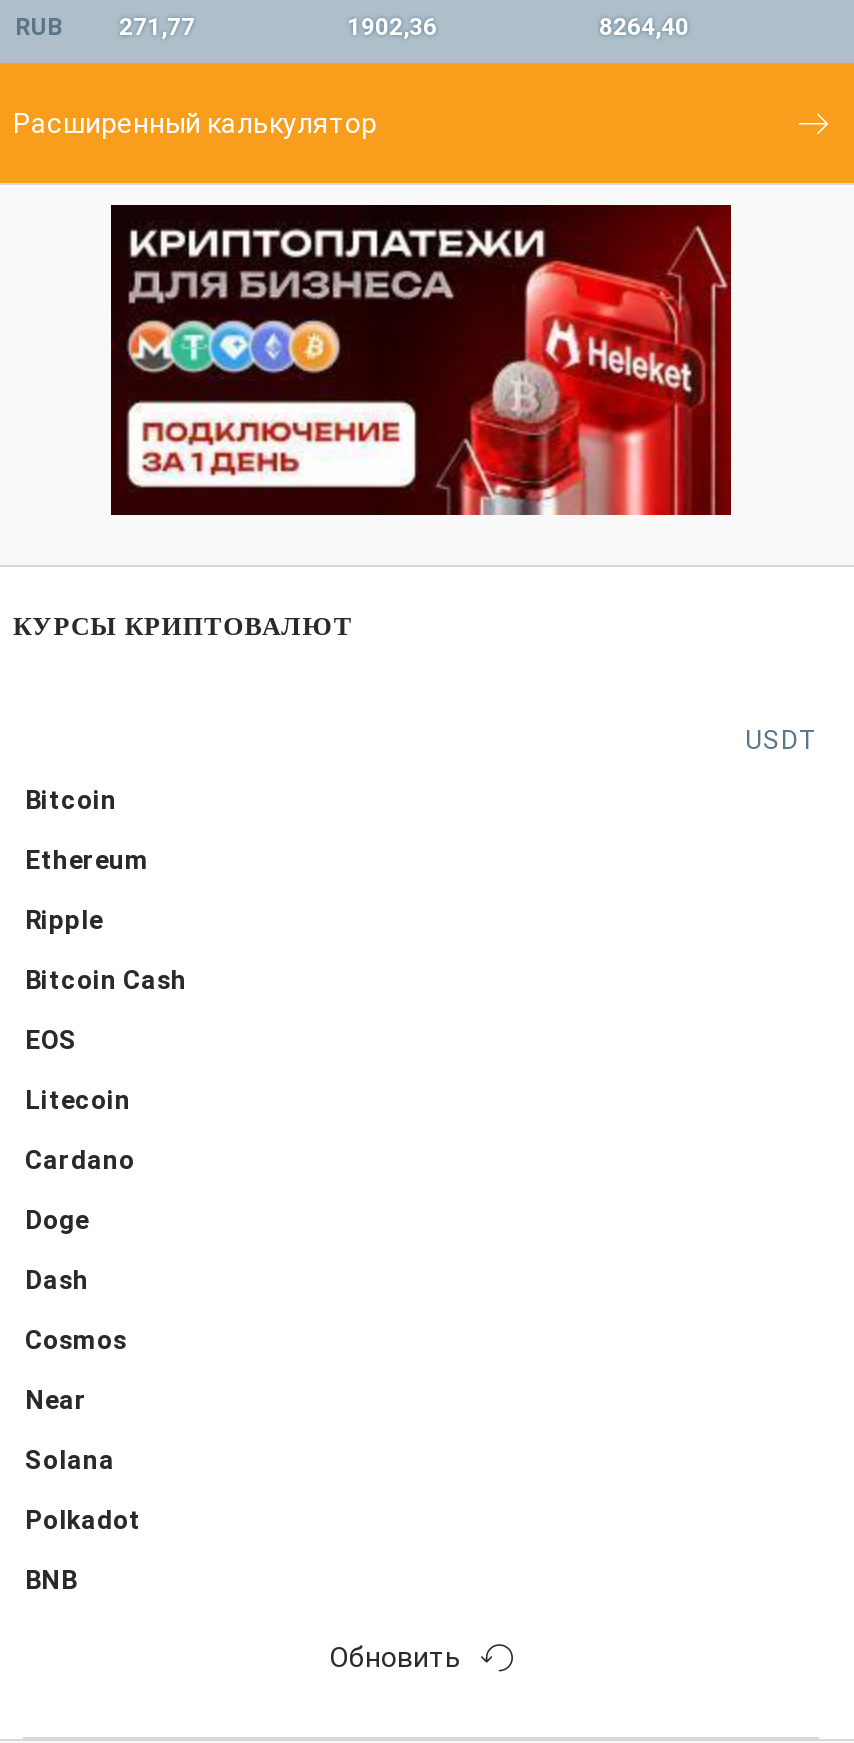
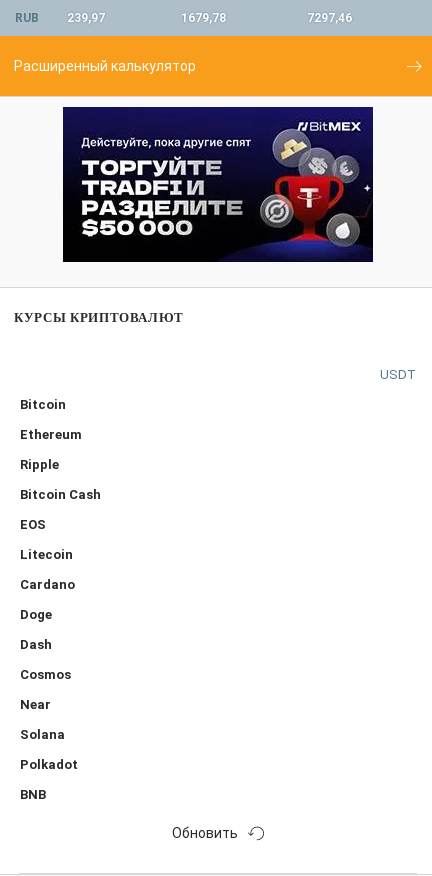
[15,13,195,41] RUB 271,77 -> [15,11,105,25] RUB 239,97
[347,13,437,41] 1902,36 -> [181,11,226,25] 1679,78
[599,13,689,41] 8264,40 -> [307,11,352,25] 7297,46
[111,203,733,517] [image] -> [63,106,374,263] [image]

